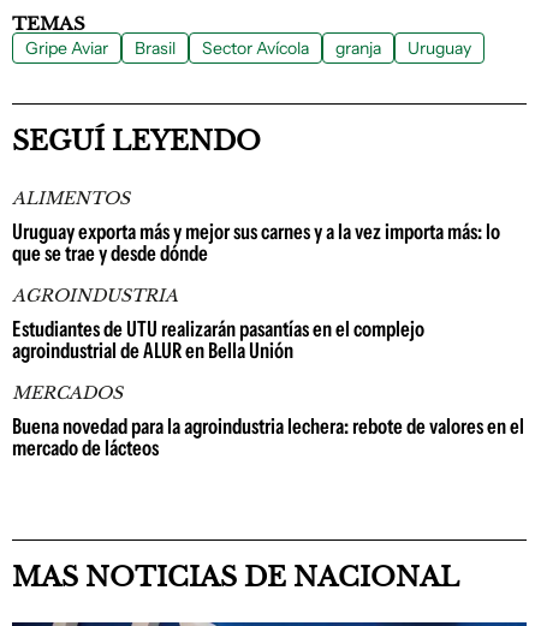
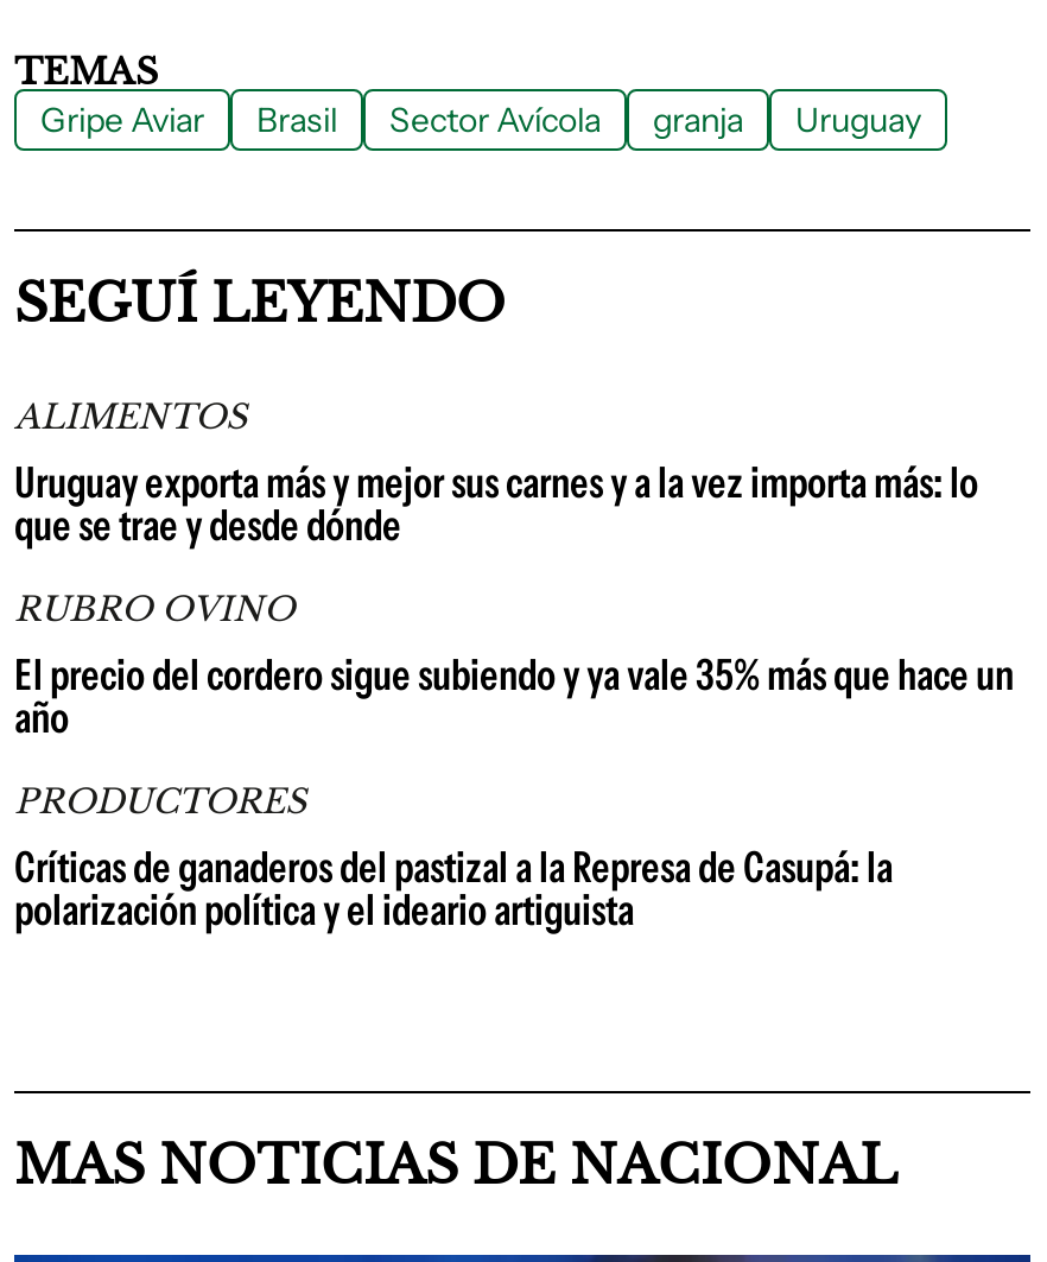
[12,285,424,364] AGROINDUSTRIA | Estudiantes de UTU realizarán pasantías en el complejo | agroindustrial de ALUR en Bella Unión -> [14,588,1014,745] RUBRO OVINO | El precio del cordero sigue subiendo y ya vale 35% más que hace un | año
[12,382,524,462] MERCADOS | Buena novedad para la agroindustria lechera: rebote de valores en el | mercado de lácteos -> [14,780,893,937] PRODUCTORES | Críticas de ganaderos del pastizal a la Represa de Casupá: la | polarización política y el ideario artiguista

